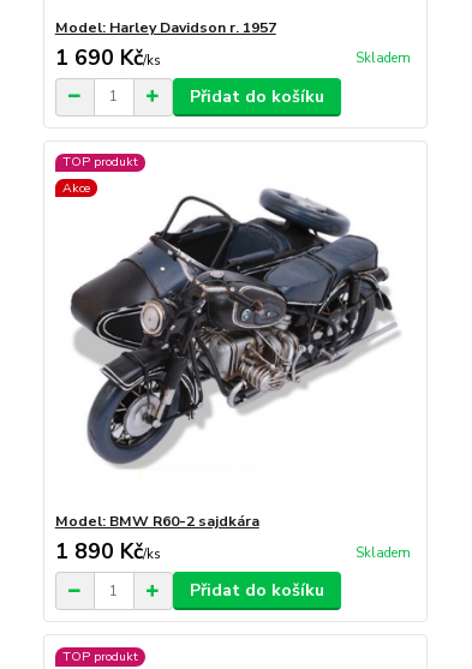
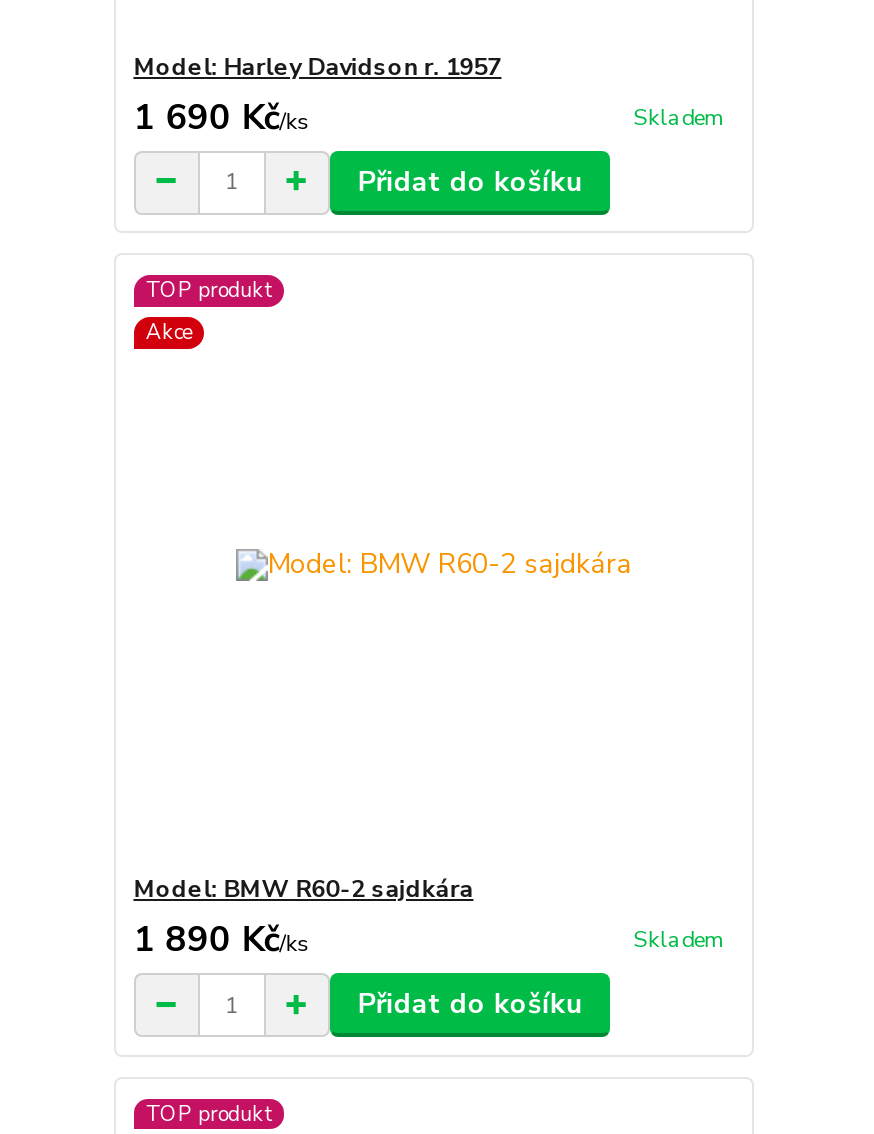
[70,189,400,470] [image] -> none

